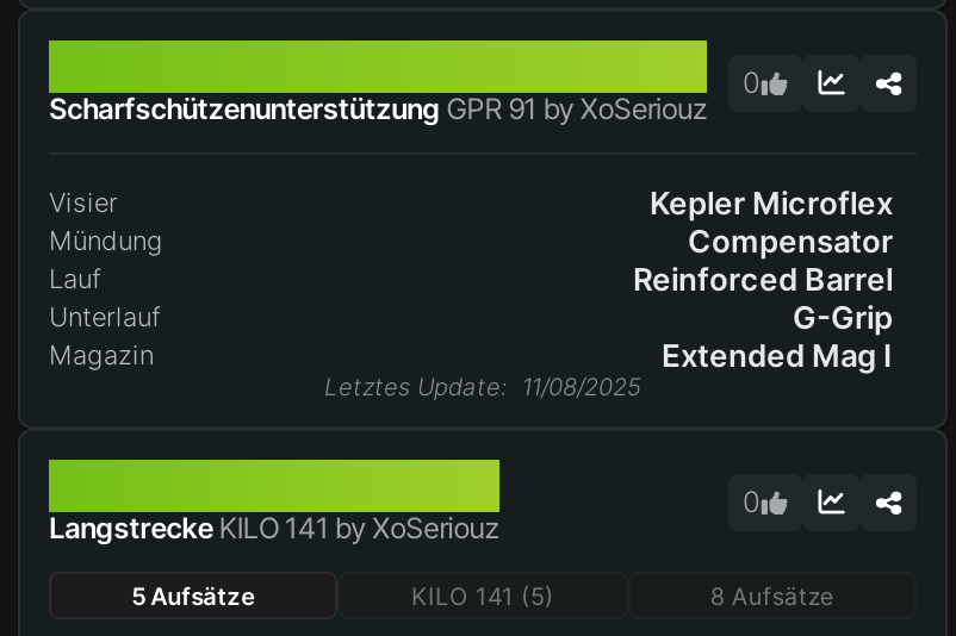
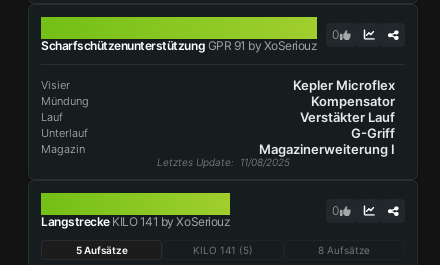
[688,222,893,260] Compensator -> [311,93,395,109] Kompensator
[633,260,893,298] Reinforced Barrel -> [300,109,395,125] Verstäkter Lauf
[793,298,893,336] G-Grip -> [351,125,395,141] G-Griff
[662,336,893,374] Extended Mag I -> [259,141,395,157] Magazinerweiterung I

